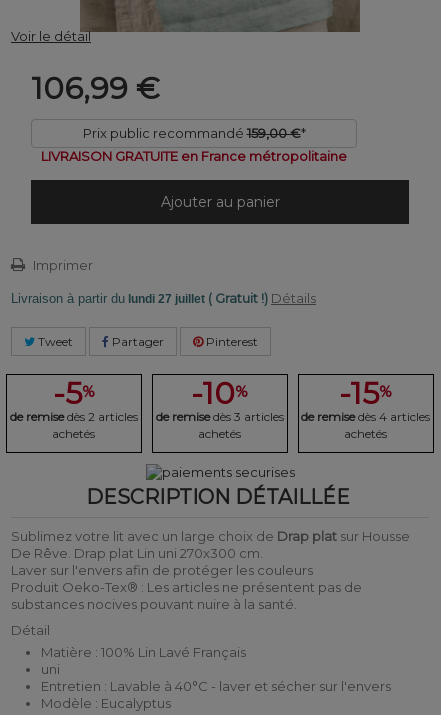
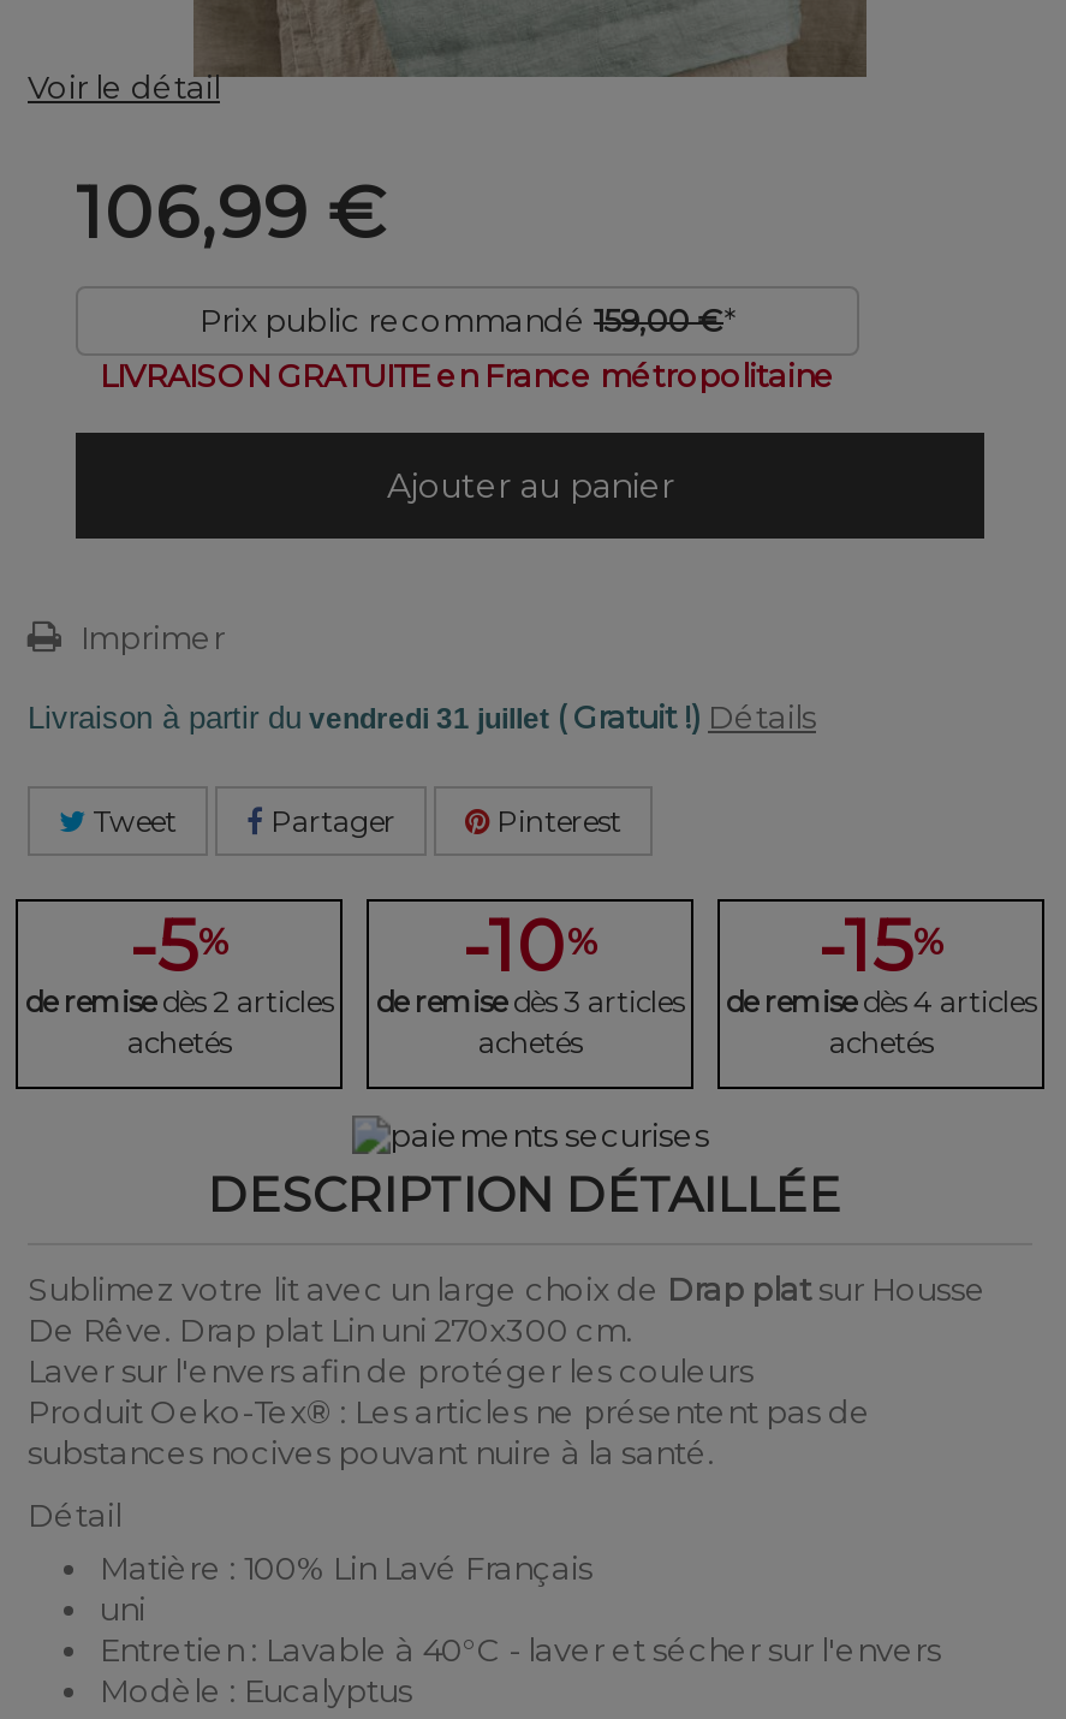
[11,290,316,306] Livraison à partir du lundi 27 juillet ( Gratuit !) Détails -> [28,697,816,736] Livraison à partir du vendredi 31 juillet ( Gratuit !) Détails

